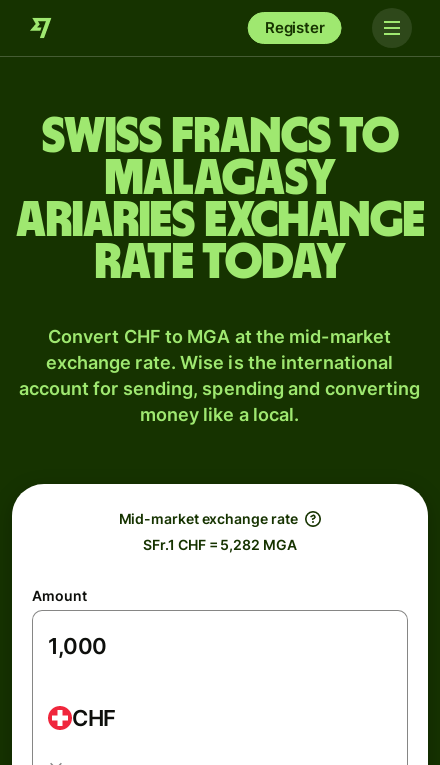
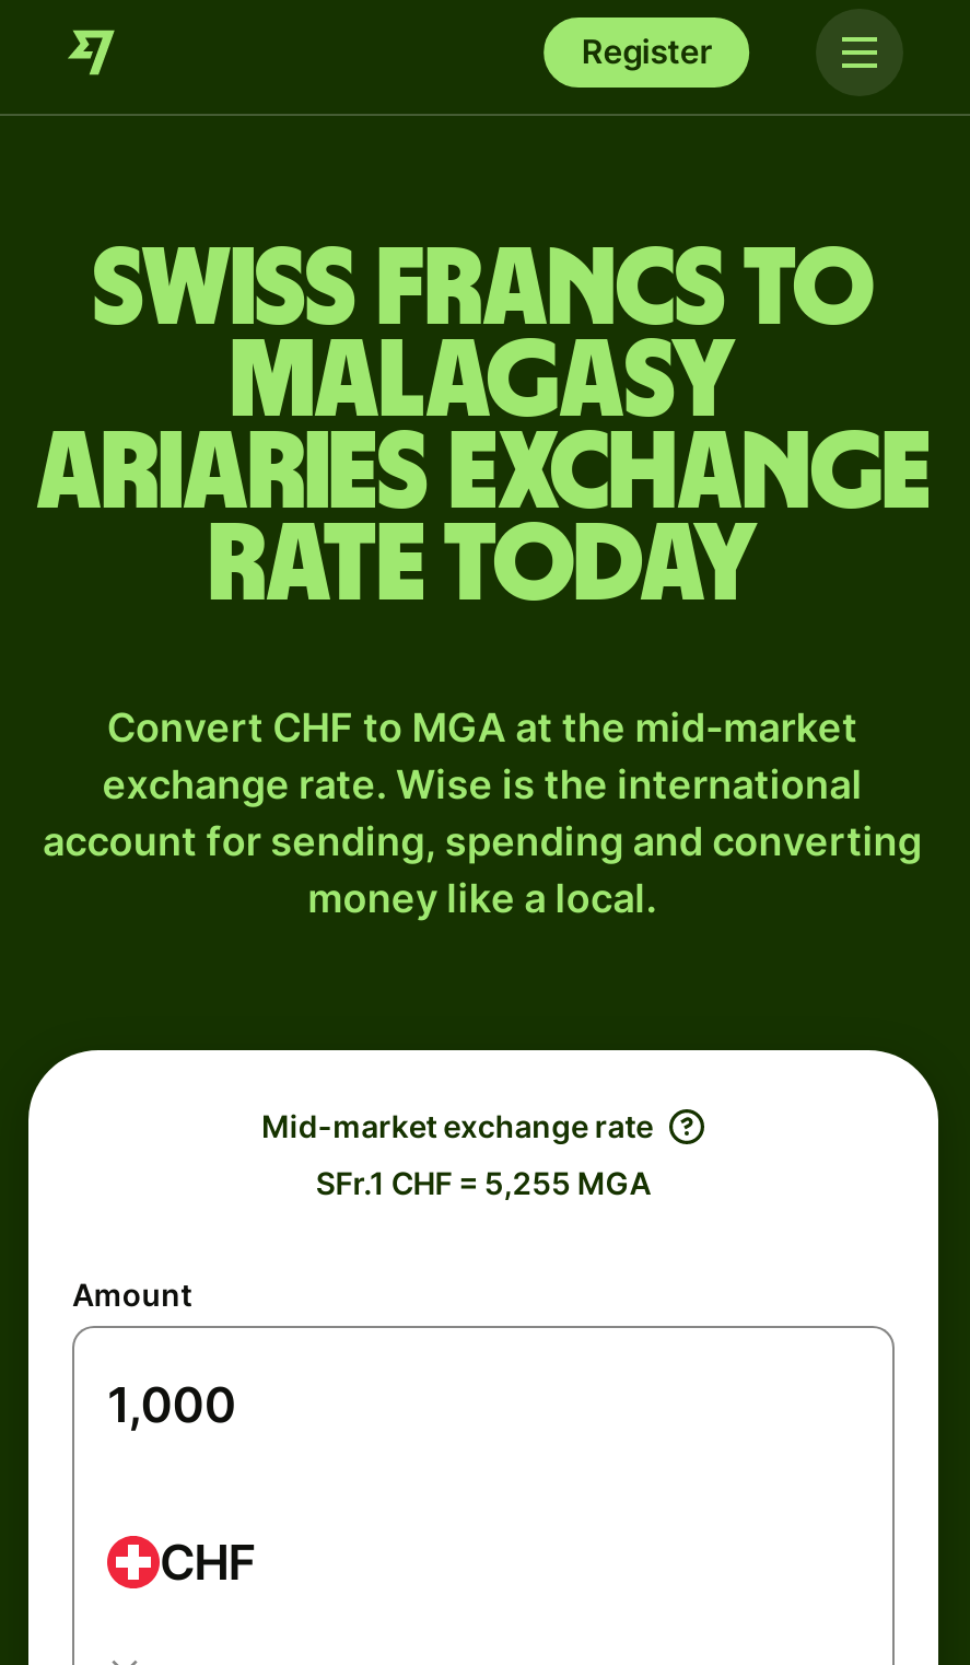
[143,536,297,553] SFr.1 CHF = 5,282 MGA -> [316,1164,651,1201] SFr.1 CHF = 5,255 MGA

